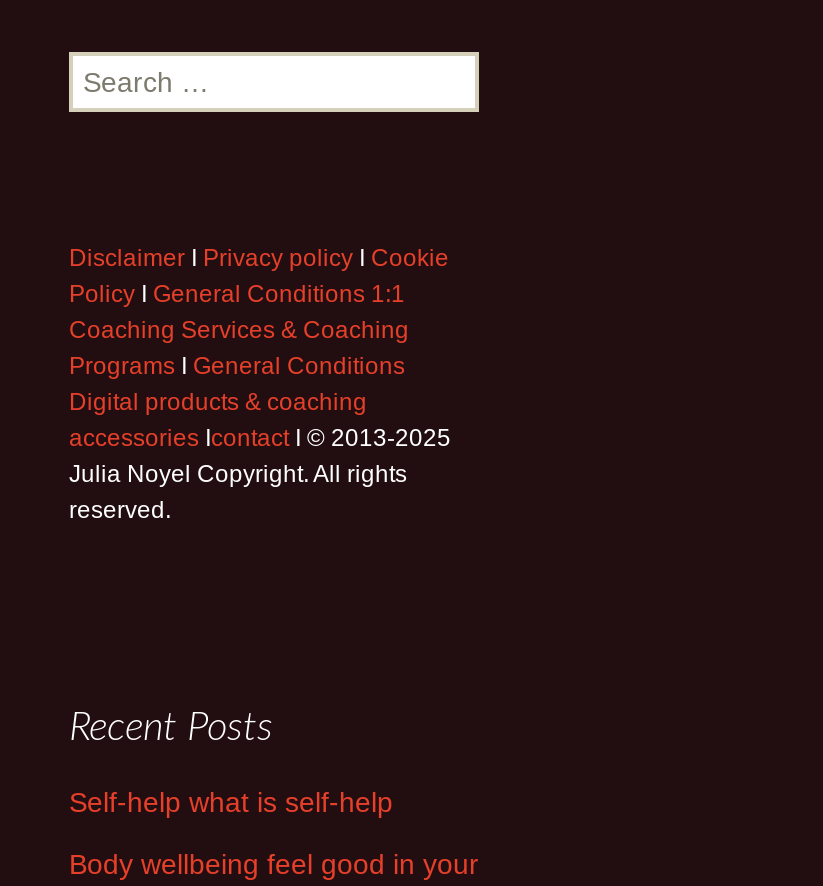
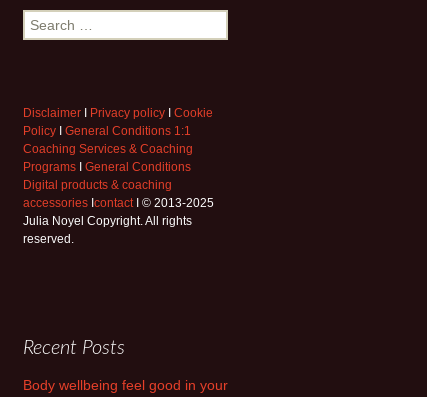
[69,785,393,817] Self-help what is self-help -> none

